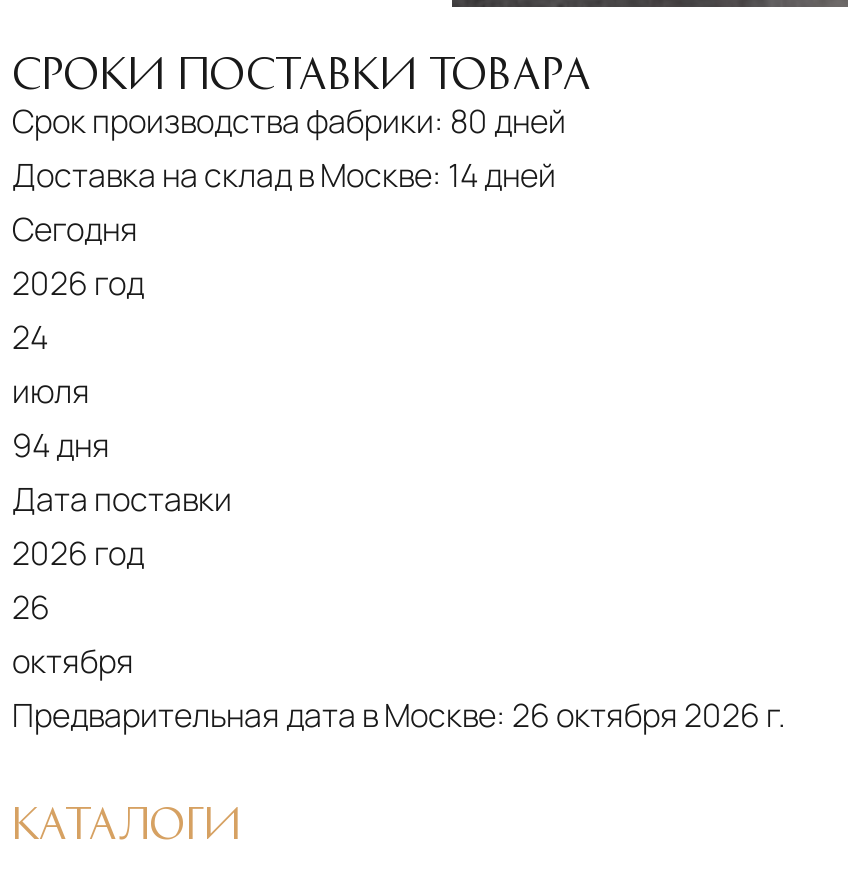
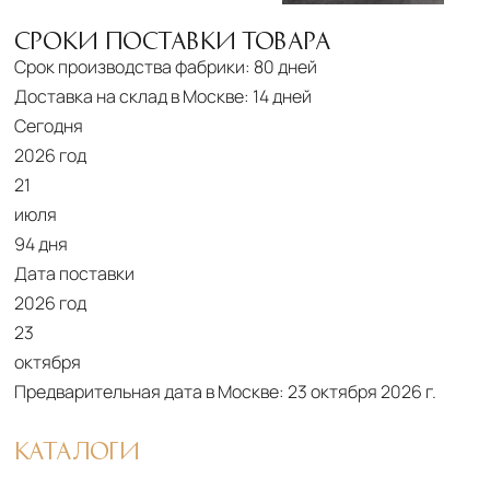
[12,316,48,360] 24 -> [14,173,31,197] 21
[12,586,50,630] 26 -> [14,320,34,344] 23
[12,694,786,738] Предварительная дата в Москве: 26 октября 2026 г. -> [14,379,436,403] Предварительная дата в Москве: 23 октября 2026 г.

